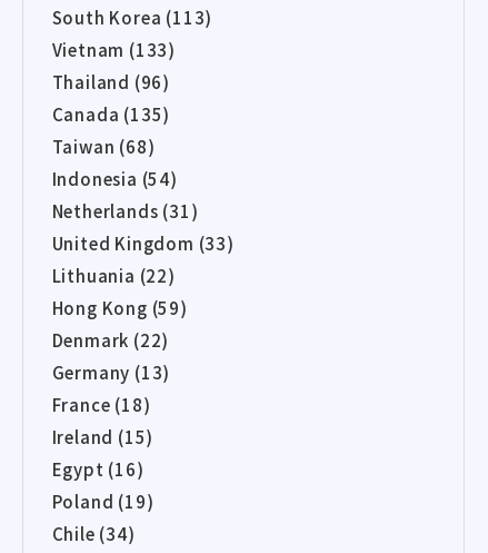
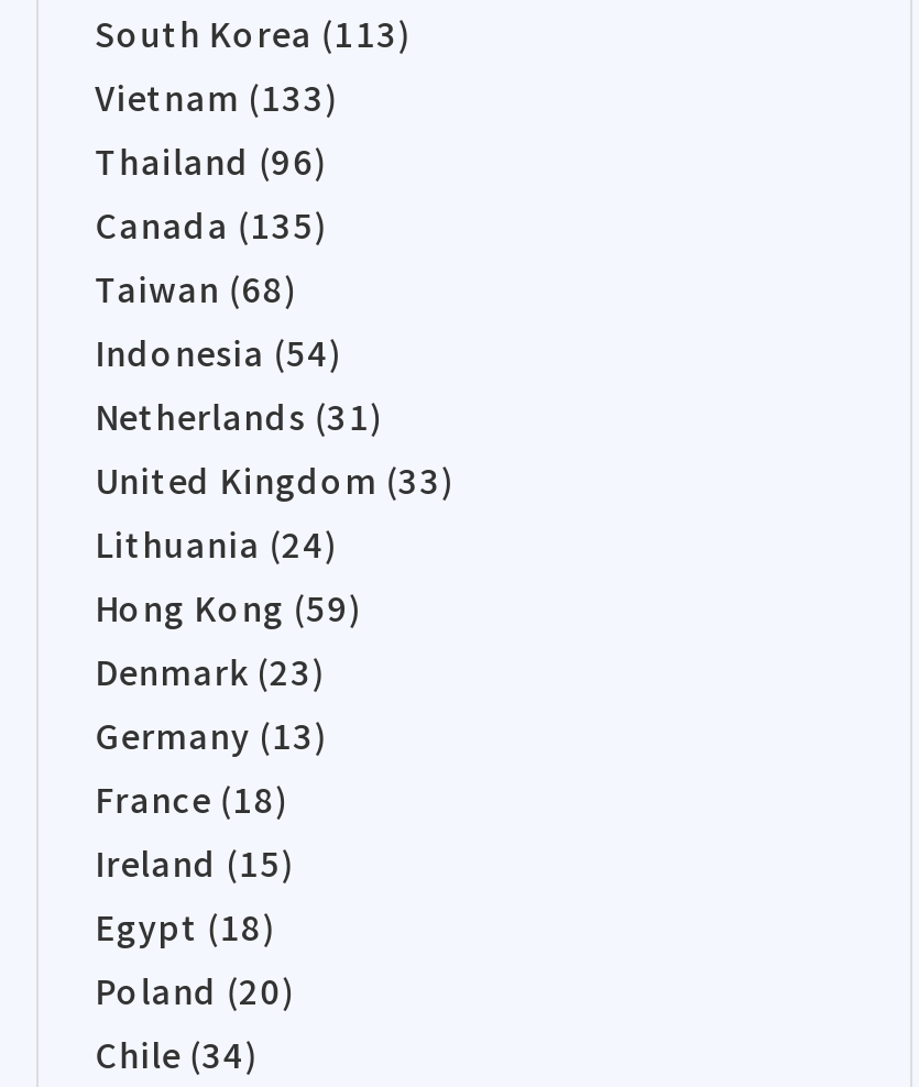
[52,264,175,287] Lithuania (22) -> [95,520,340,567] Lithuania (24)
[52,328,169,352] Denmark (22) -> [95,648,327,694] Denmark (23)
[52,457,144,481] Egypt (16) -> [95,903,278,949] Egypt (18)
[52,490,154,513] Poland (19) -> [95,967,297,1013] Poland (20)

